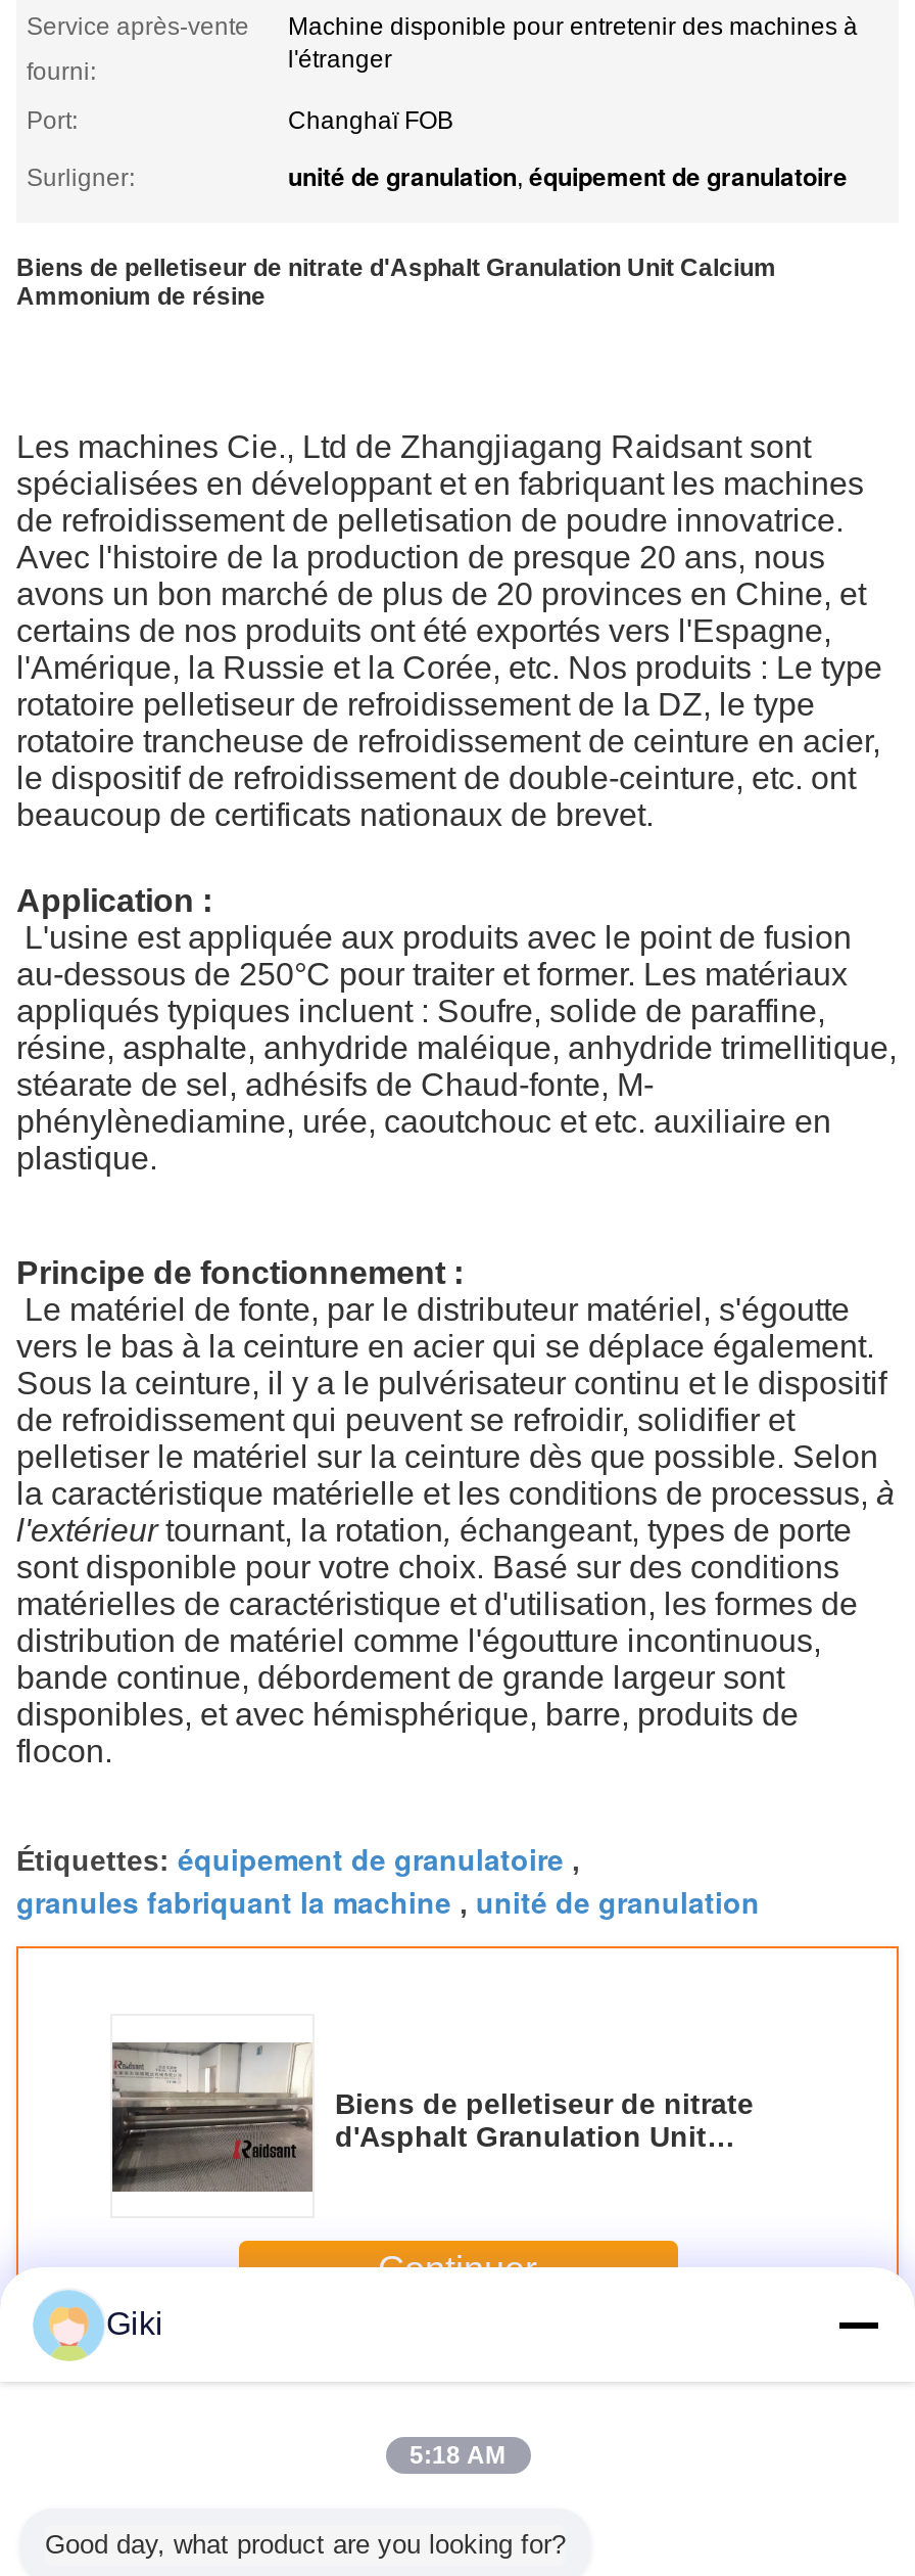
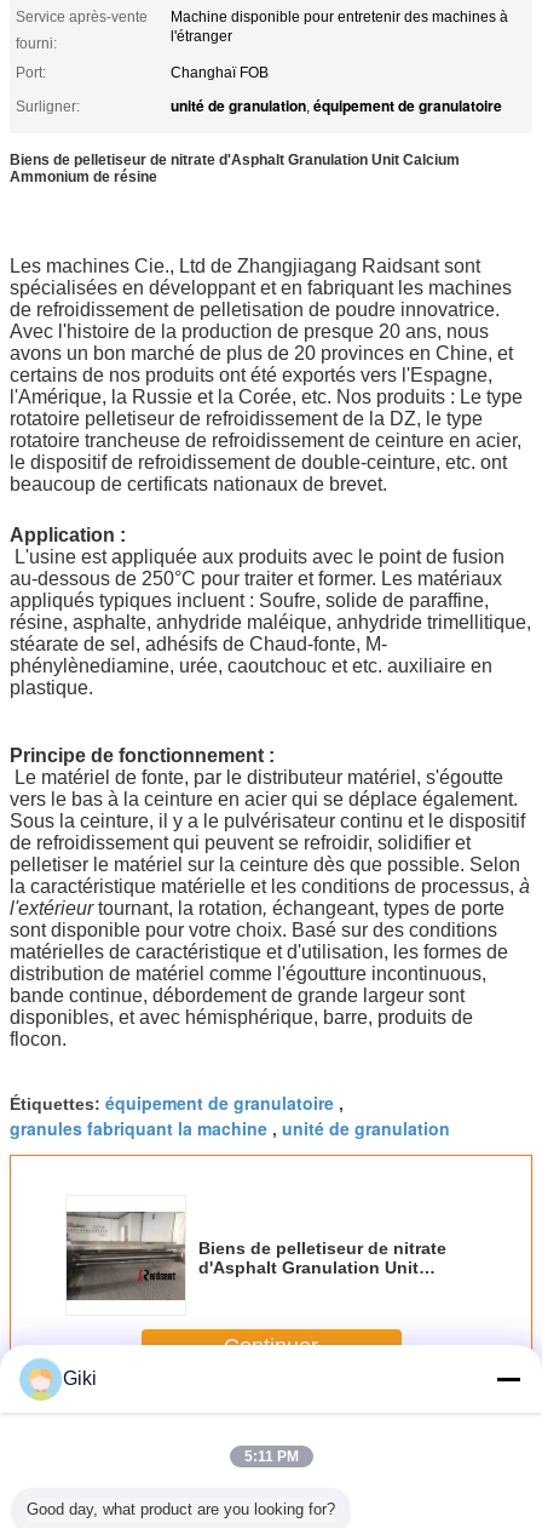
[410,2441,505,2470] 5:18 AM -> [244,1448,298,1465] 5:11 PM

